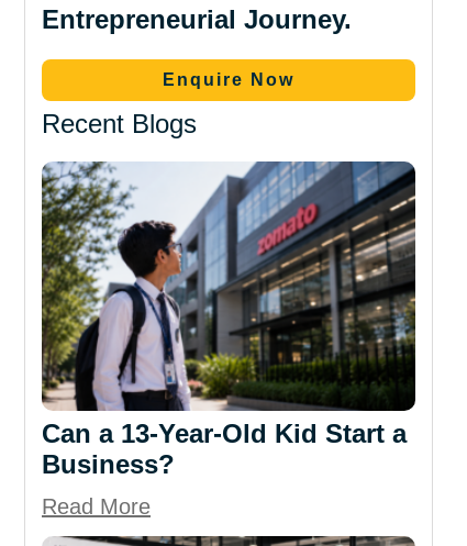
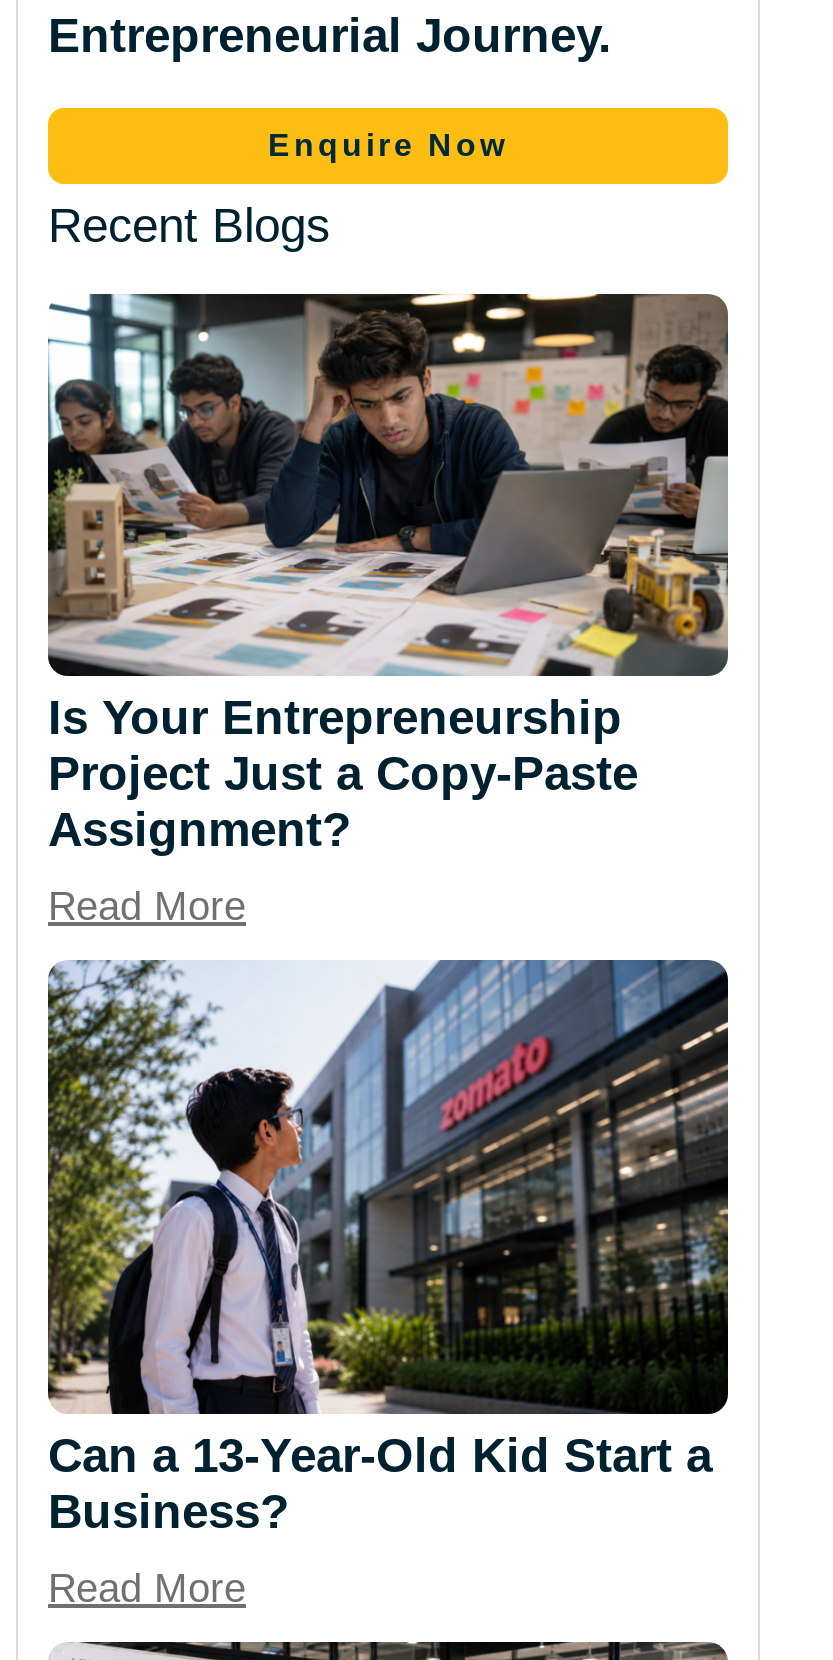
none -> [46,292,730,928] [image] | Is Your Entrepreneurship | Project Just a Copy-Paste | Assignment? | Read More

